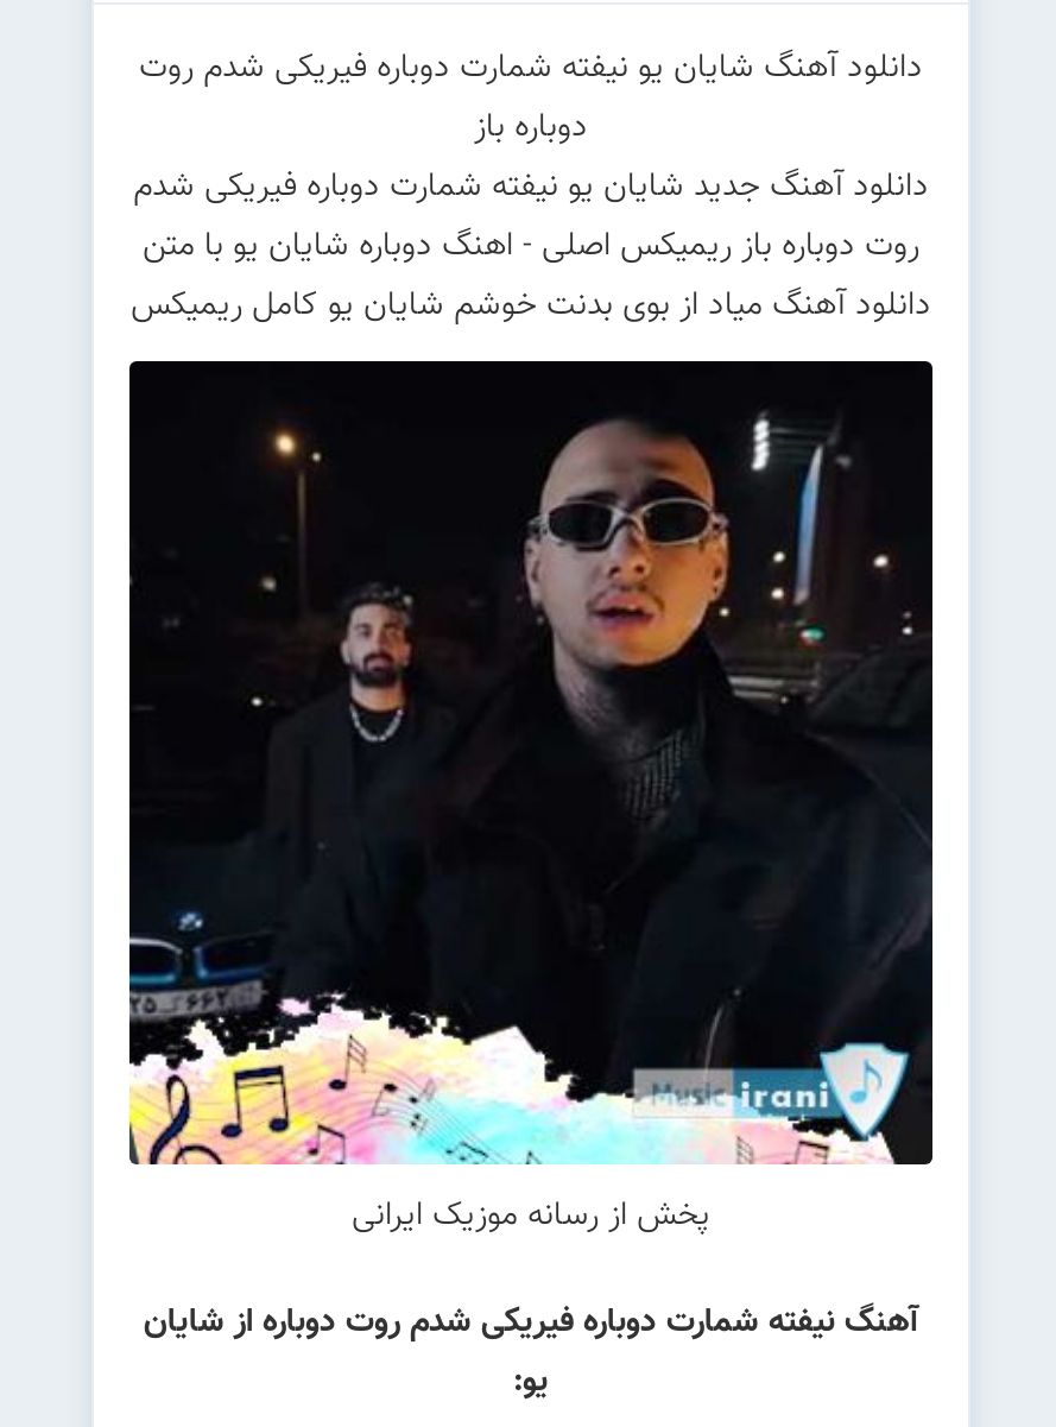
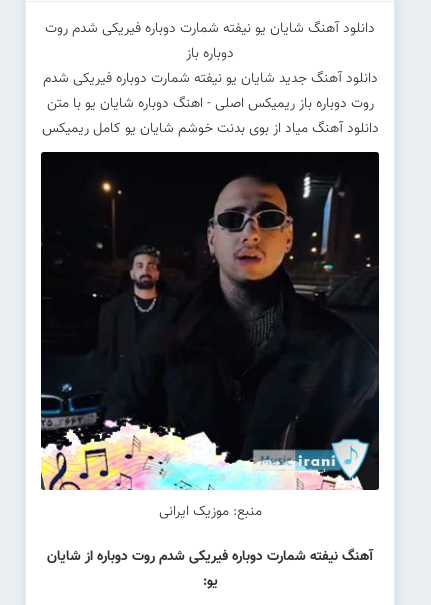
[352,1191,710,1243] پخش از رسانه موزیک ایرانی -> [158,501,261,523] منبع: موزیک ایرانی

